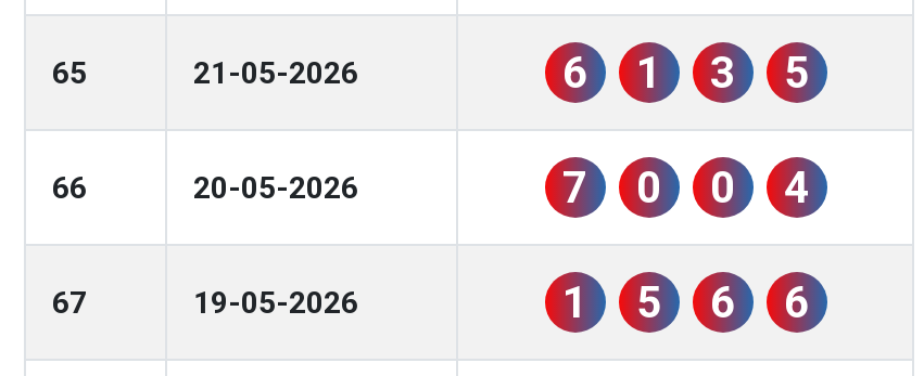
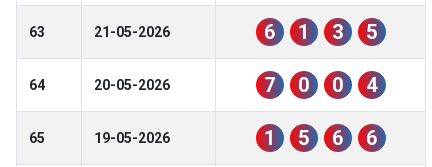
[52,54,87,89] 65 -> [29,24,45,40] 63
[52,169,87,204] 66 -> [29,77,45,93] 64
[52,284,87,319] 67 -> [29,130,45,146] 65

